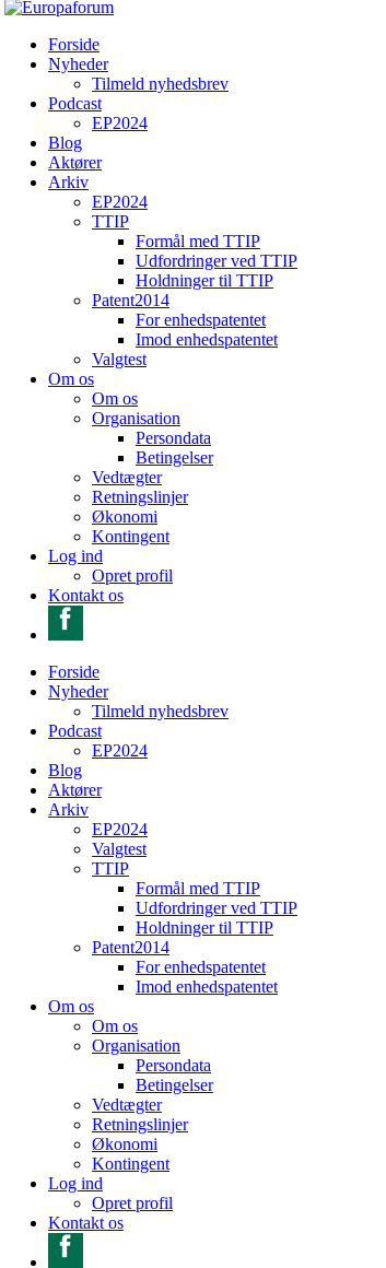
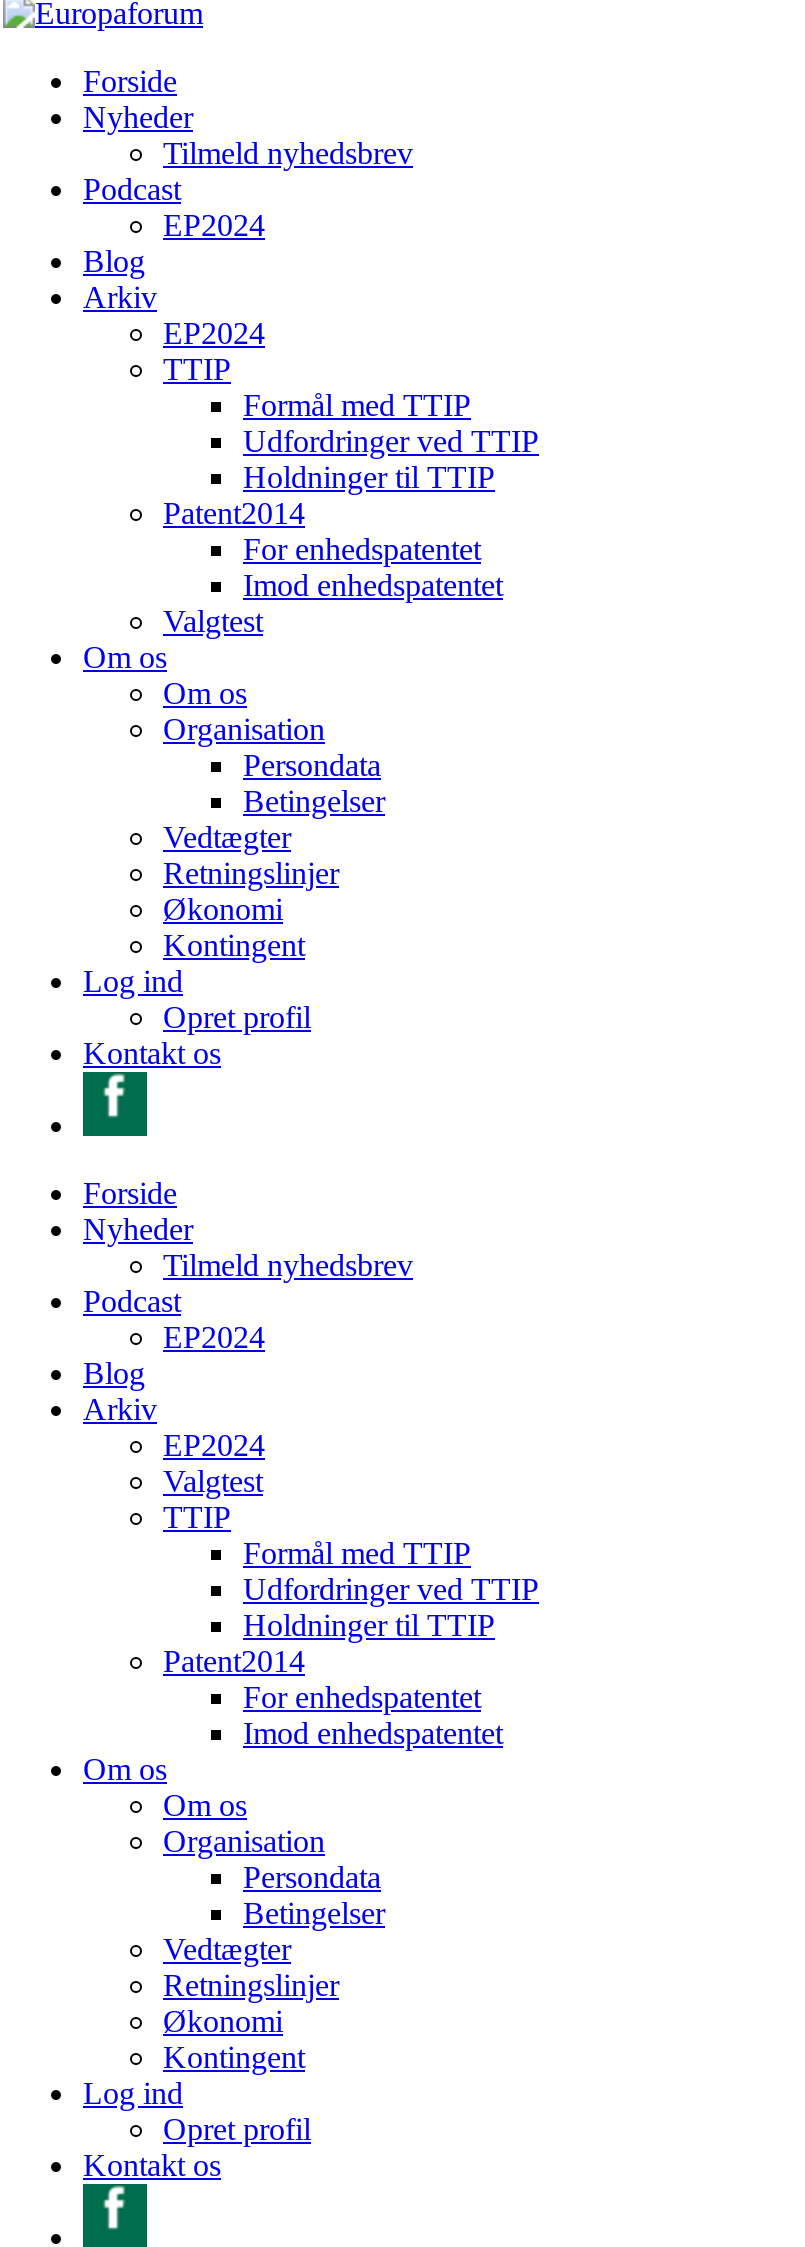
[48,153,102,172] Aktører -> none
[48,780,102,799] Aktører -> none

